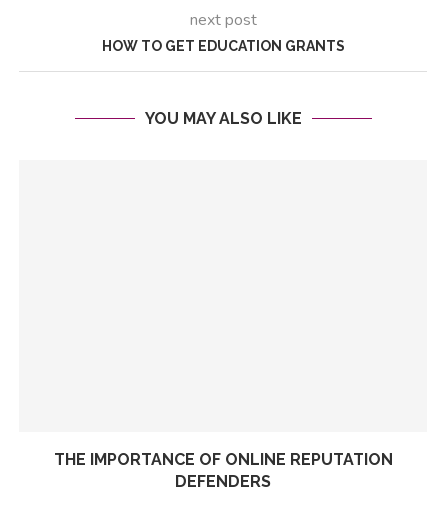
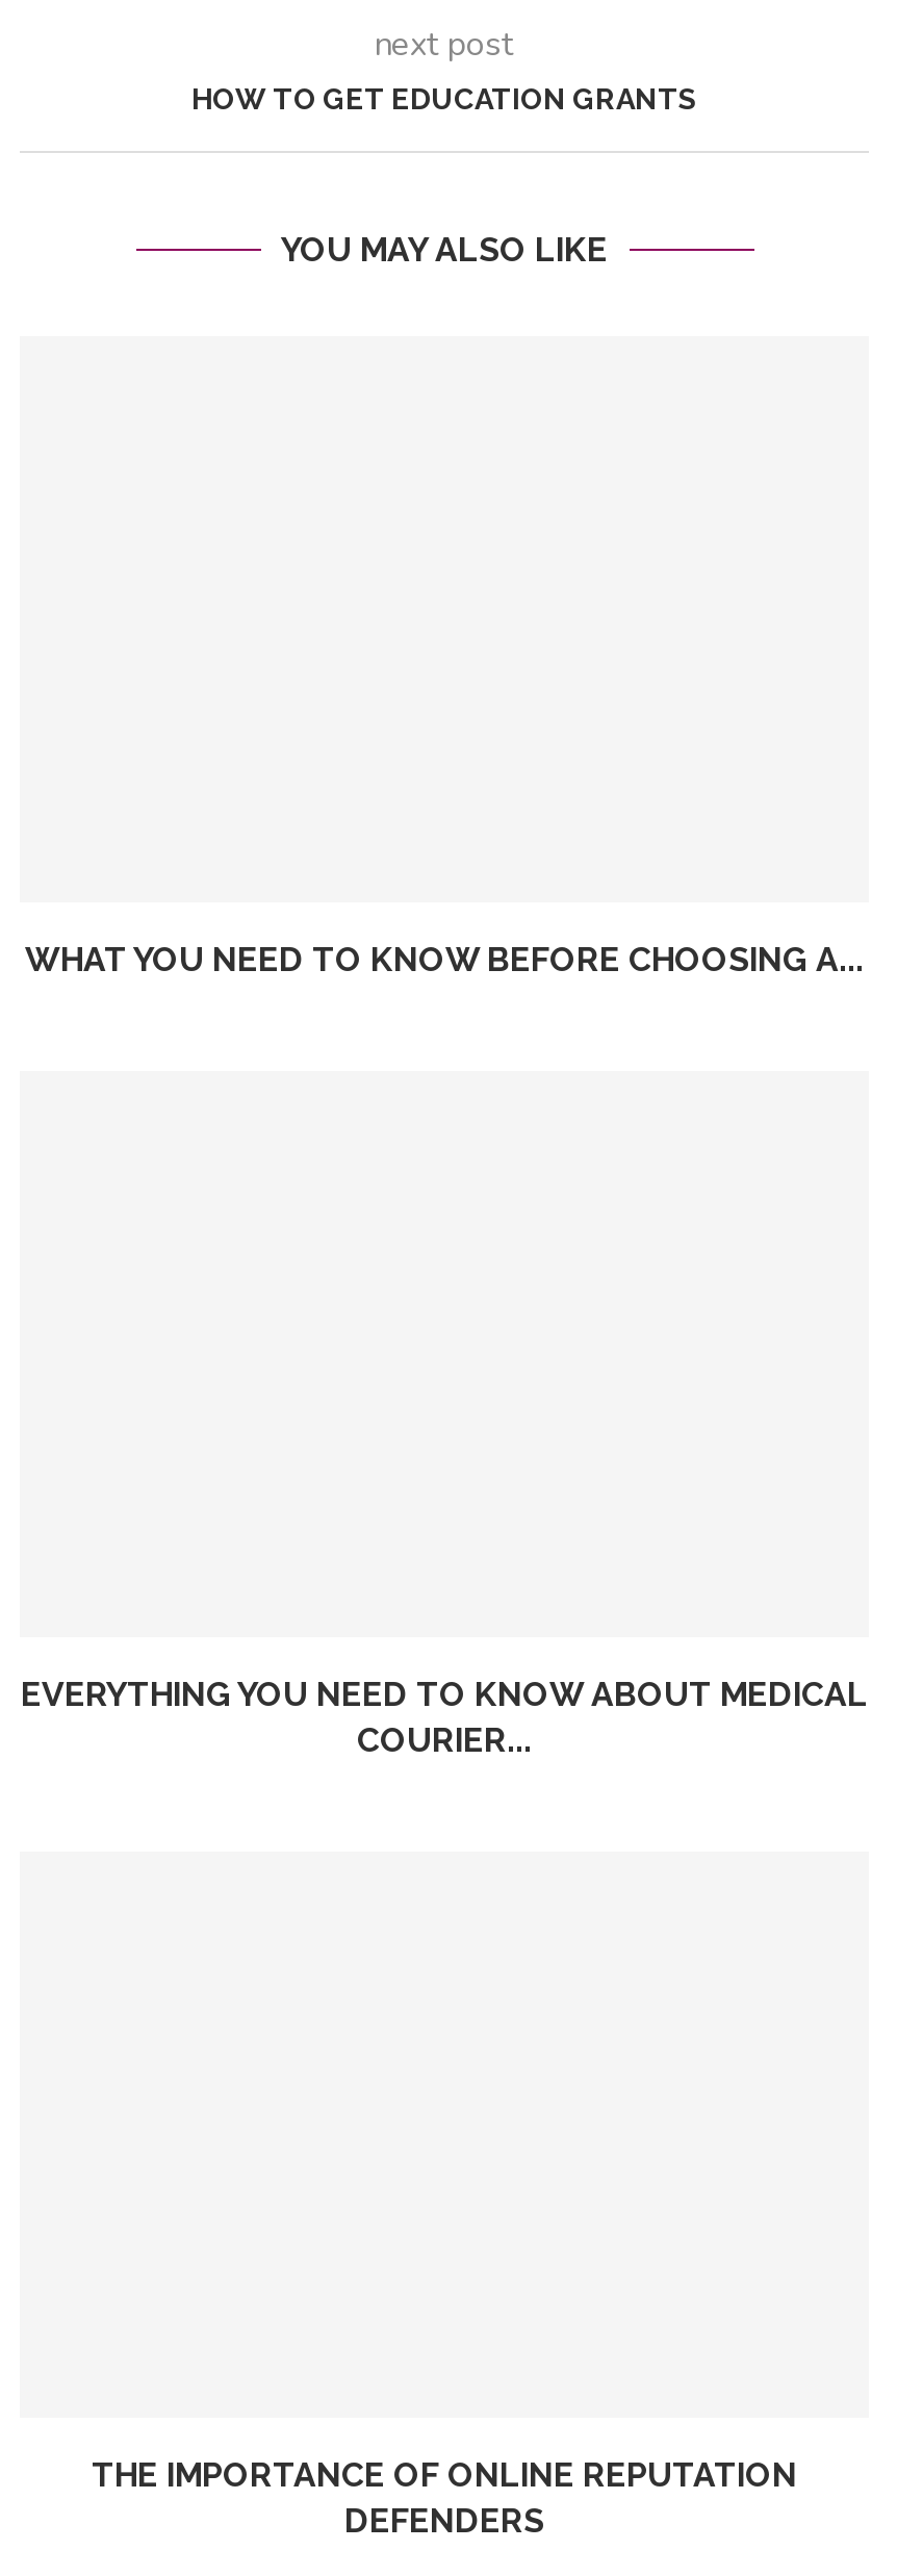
none -> [21,1675,868,1760] EVERYTHING YOU NEED TO KNOW ABOUT MEDICAL | COURIER...
none -> [25,940,864,979] WHAT YOU NEED TO KNOW BEFORE CHOOSING A...

